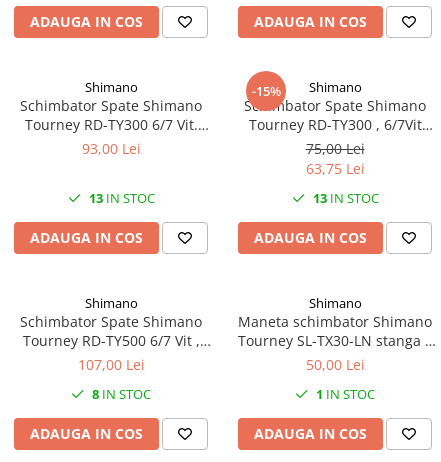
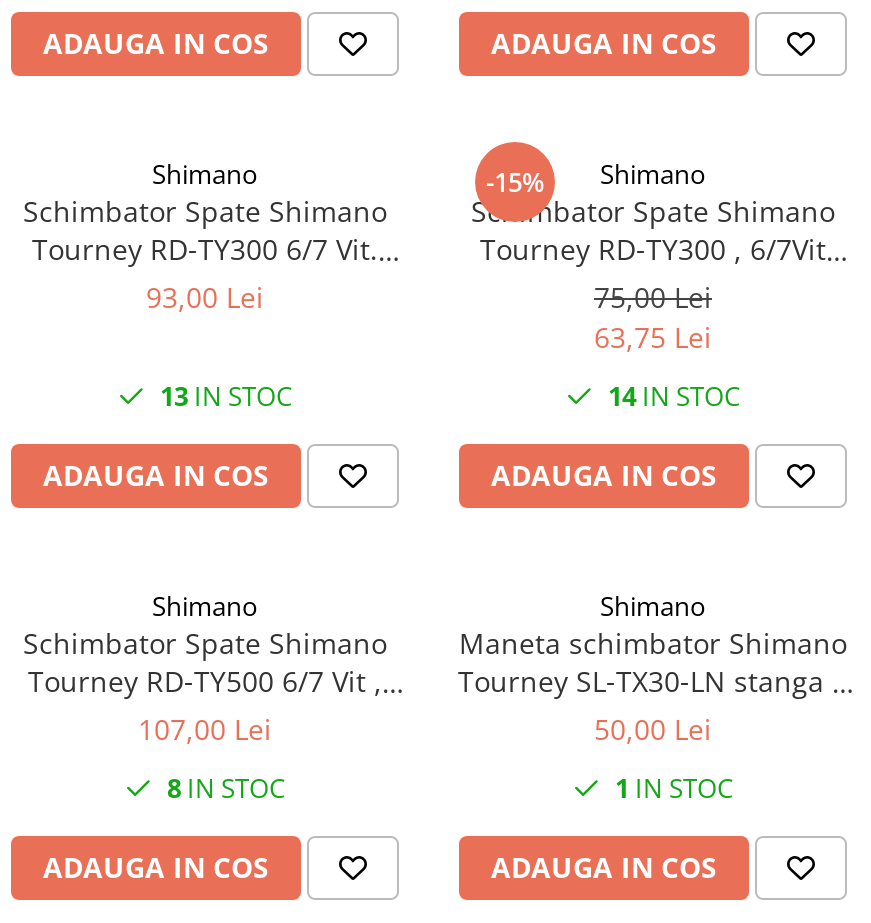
[312,189,378,207] 13 IN STOC -> [608,379,740,415] 14 IN STOC

